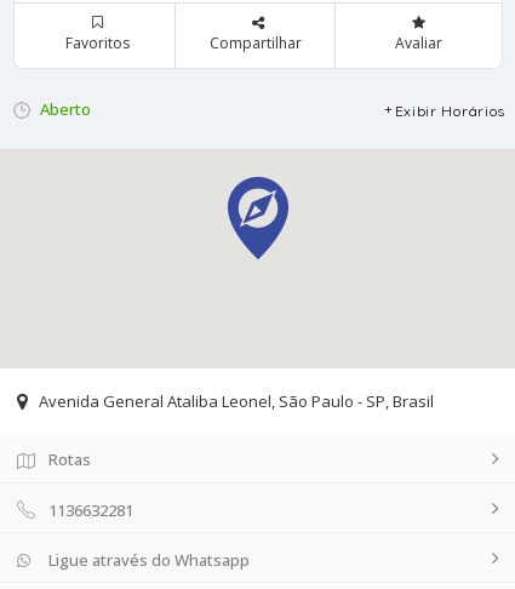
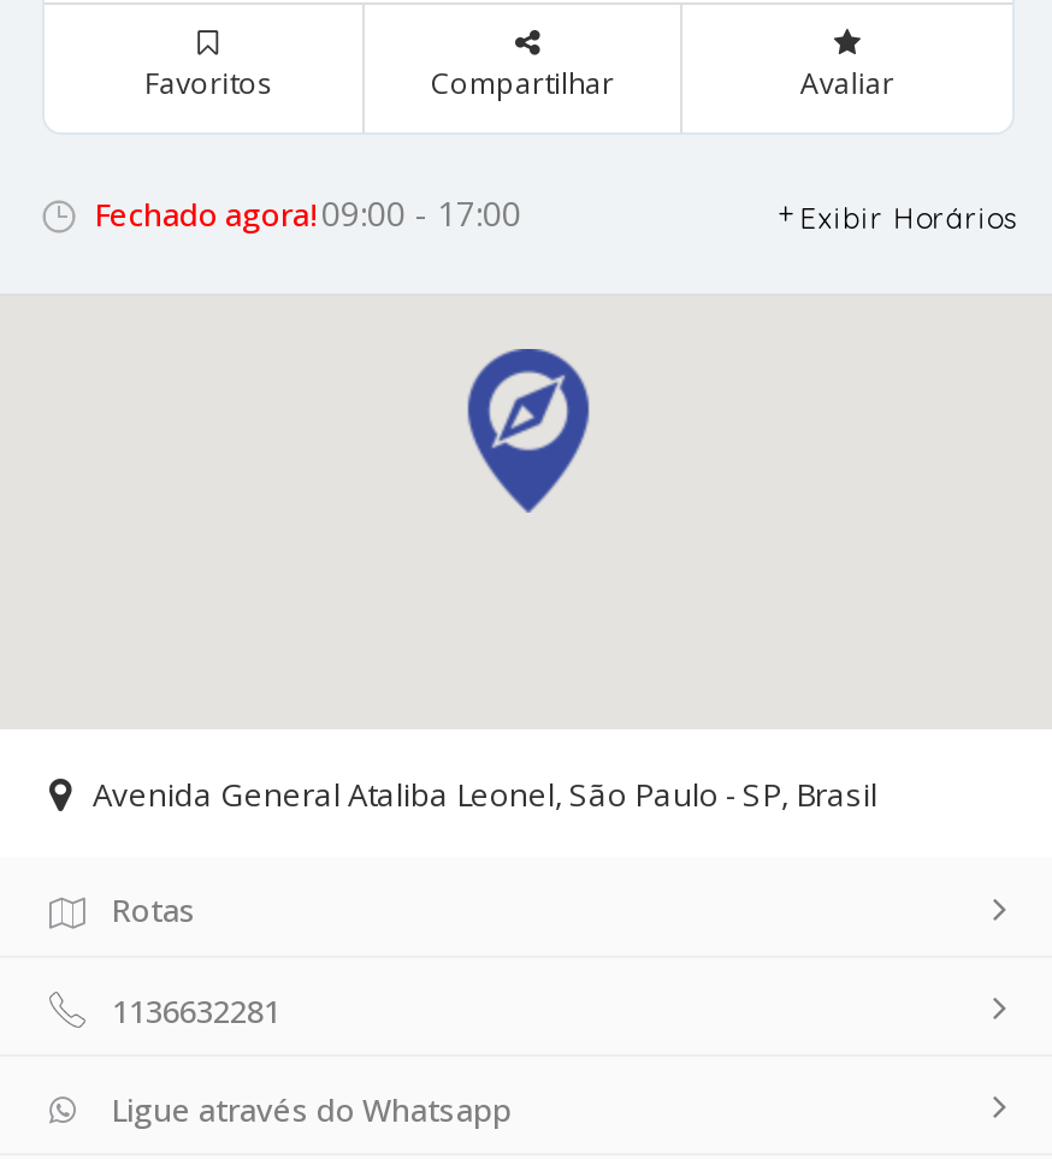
[40,98,91,120] Aberto -> [95,189,521,235] Fechado agora! 09:00 - 17:00

